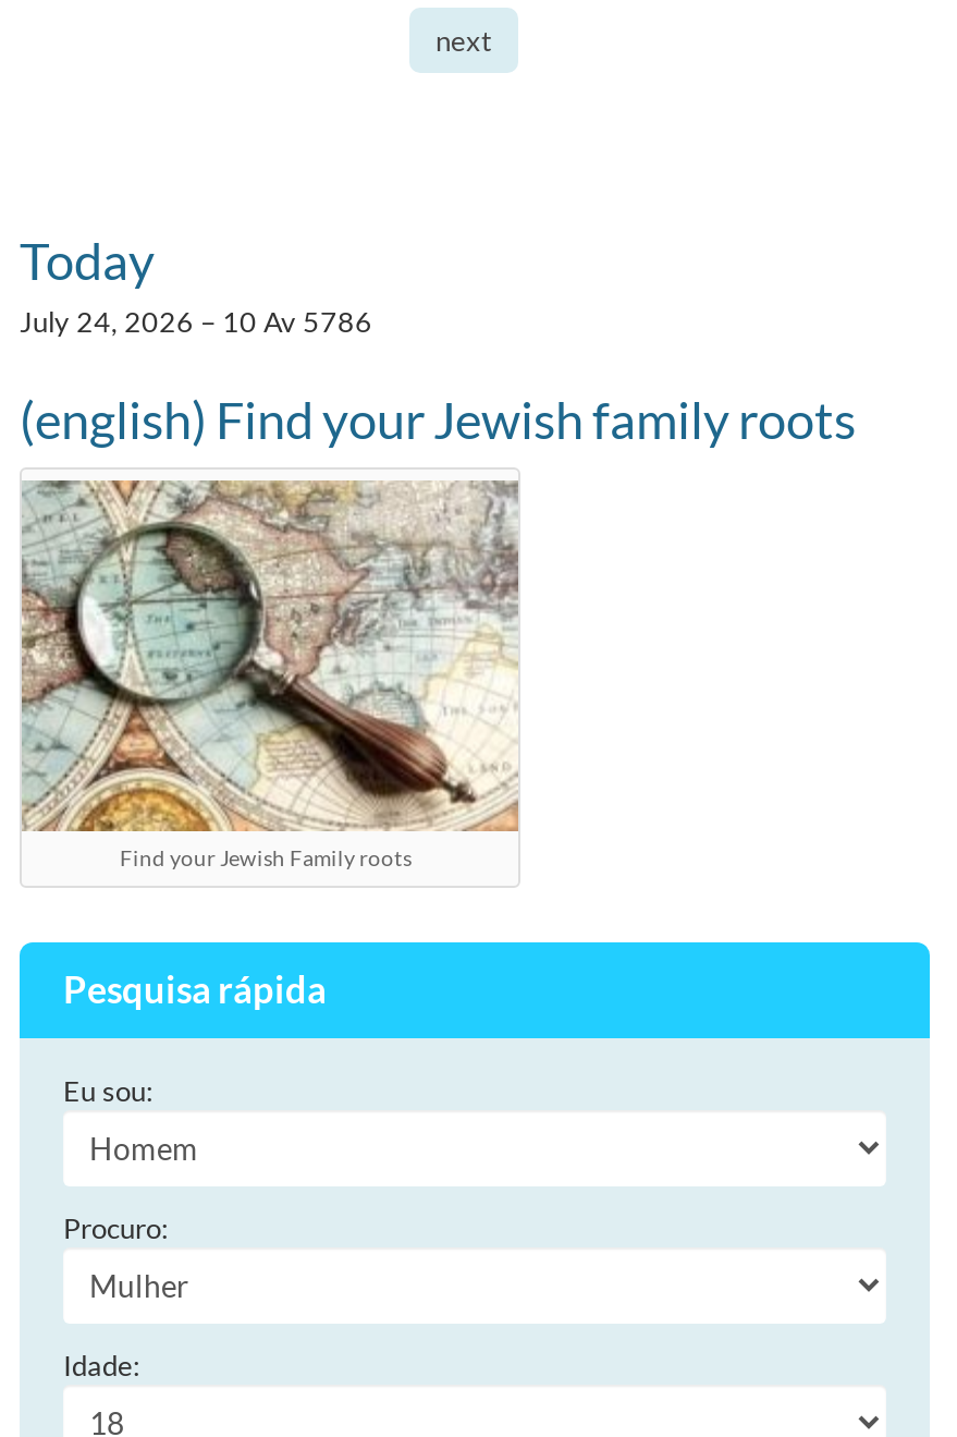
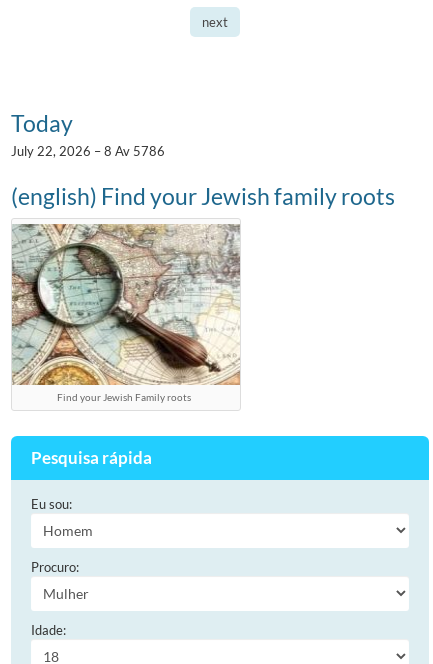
[20,304,372,339] July 24, 2026 – 10 Av 5786 -> [11,143,165,159] July 22, 2026 – 8 Av 5786

